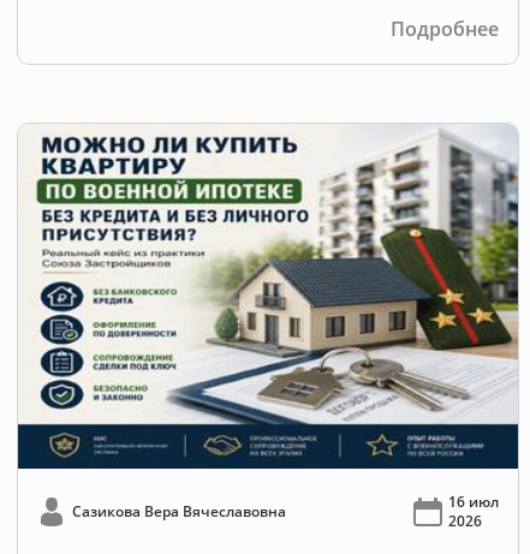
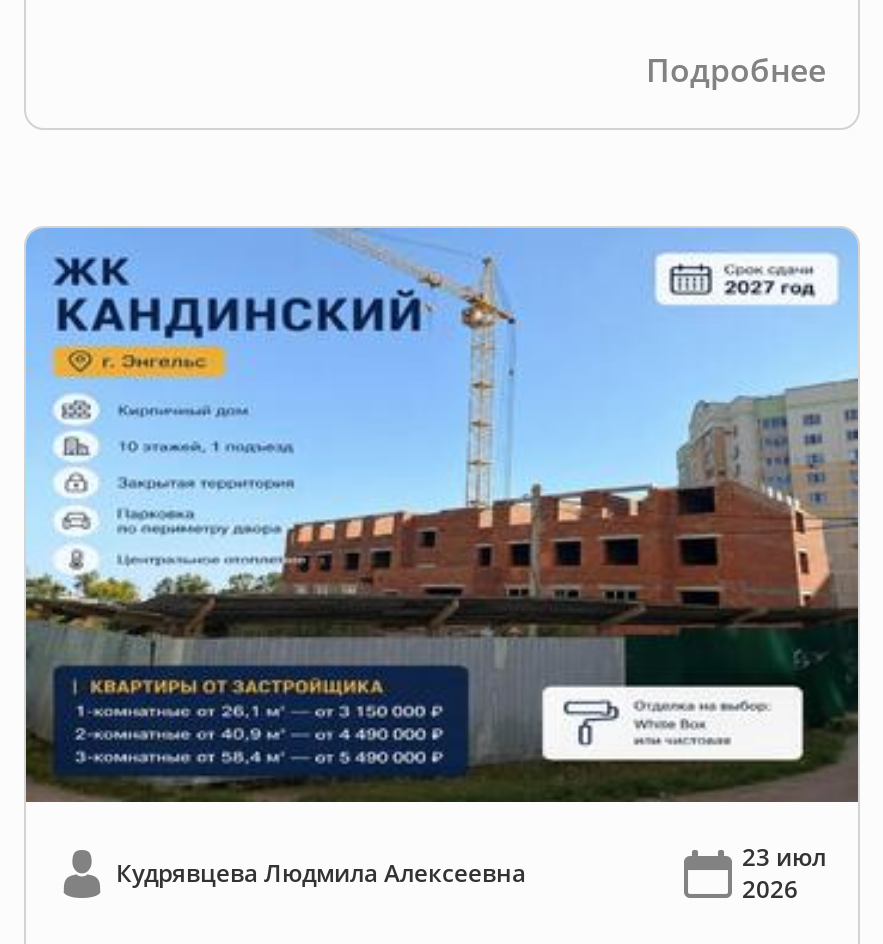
[17,124,519,521] [image] | Сазикова Вера Вячеславовна | 16 июл -> [24,226,860,890] [image] | Кудрявцева Людмила Алексеевна | 23 июл

